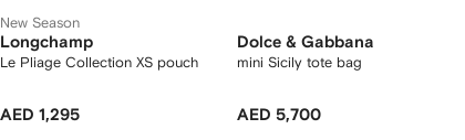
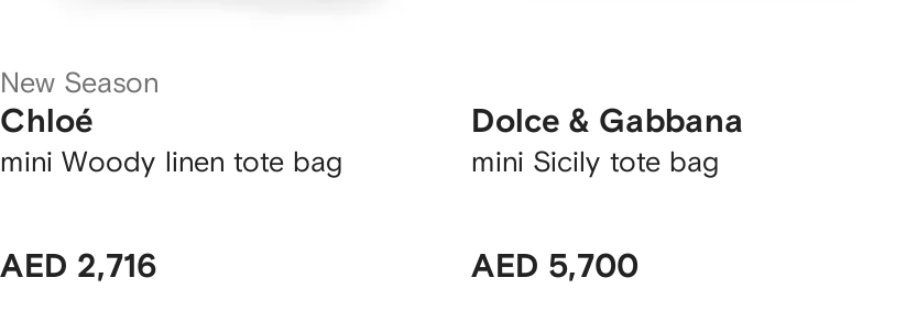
[0,35,198,70] Longchamp | Le Pliage Collection XS pouch -> [0,106,343,177] Chloé | mini Woody linen tote bag
[0,107,80,124] AED 1,295 -> [0,251,156,284] AED 2,716

